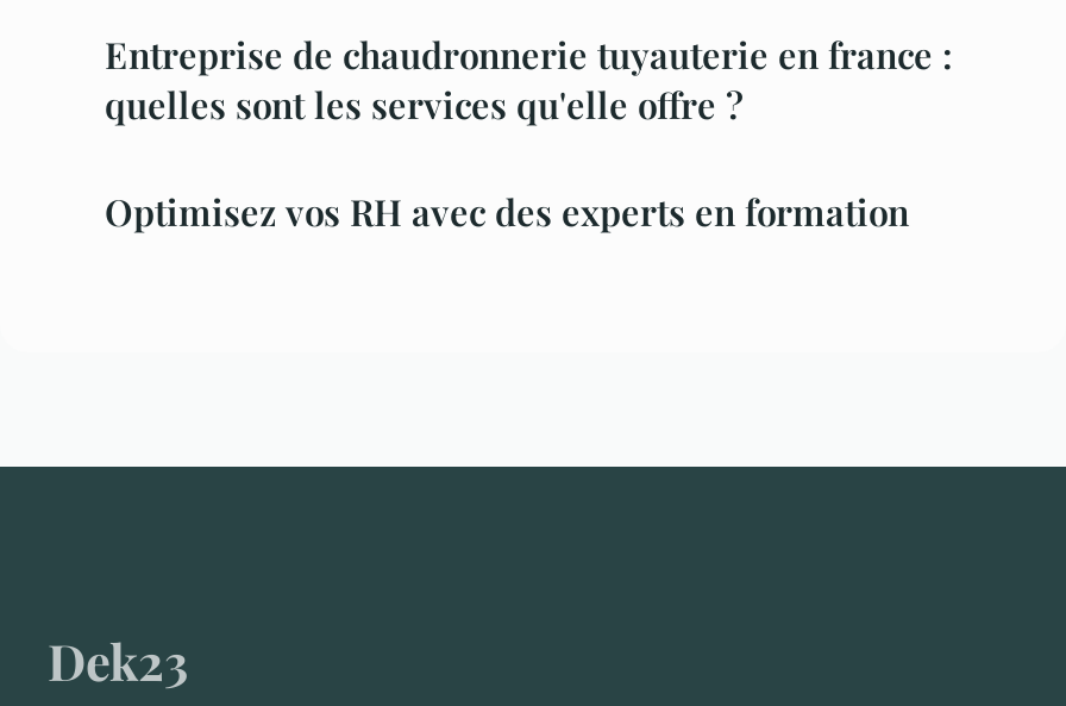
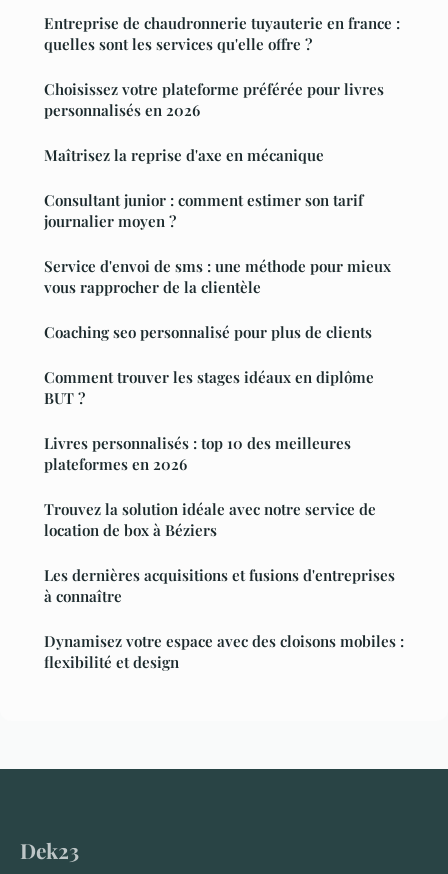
[105,188,909,236] Optimisez vos RH avec des experts en formation -> [44,79,404,672] Choisissez votre plateforme préférée pour livres | personnalisés en 2026 | Maîtrisez la reprise d'axe en mécanique | Consultant junior : comment estimer son tarif | journalier moyen ? | Service d'envoi de sms : une méthode pour mieux | vous rapprocher de la clientèle | Coaching seo personnalisé pour plus de clients | Comment trouver les stages idéaux en diplôme | BUT ? | Livres personnalisés : top 10 des meilleures | plateformes en 2026 | Trouvez la solution idéale avec notre service de | location de box à Béziers | Les dernières acquisitions et fusions d'entreprises | à connaître | Dynamisez votre espace avec des cloisons mobiles : | flexibilité et design

